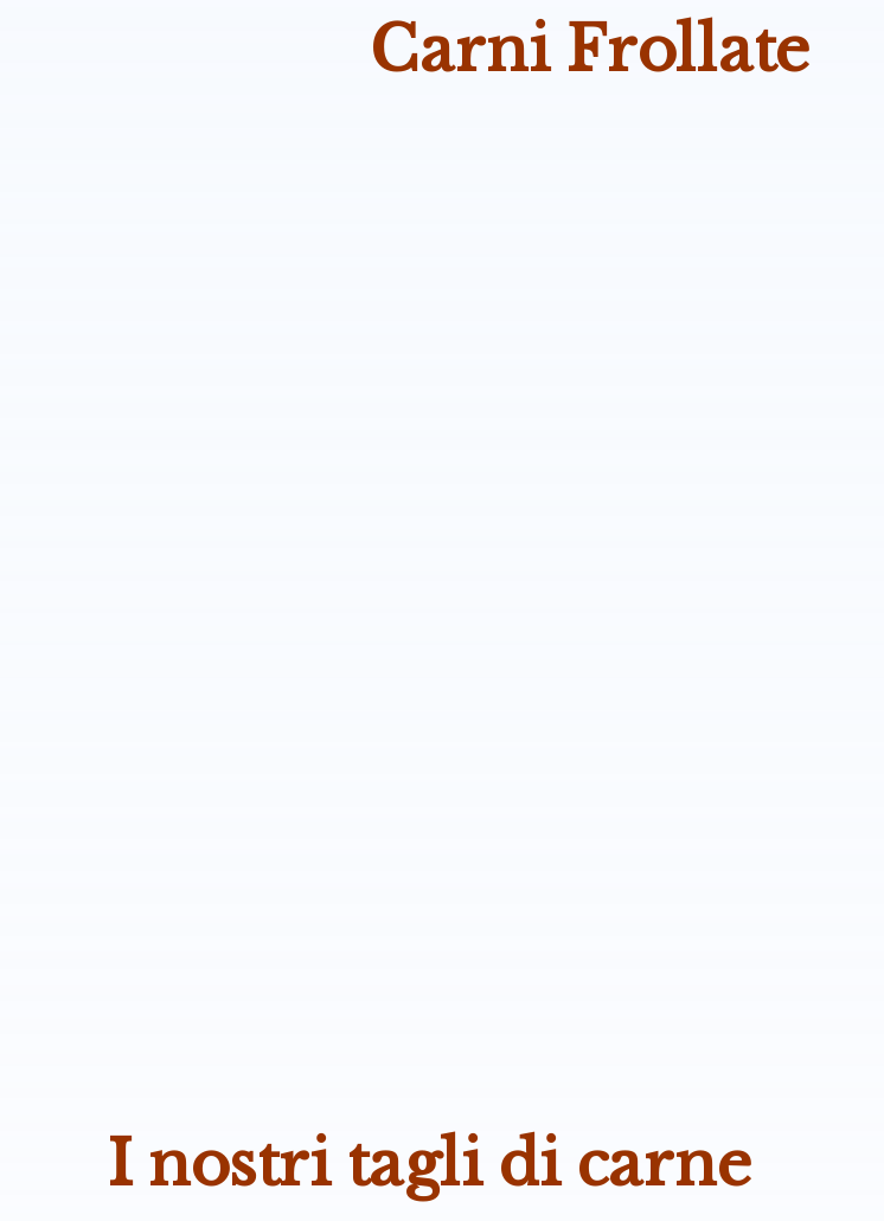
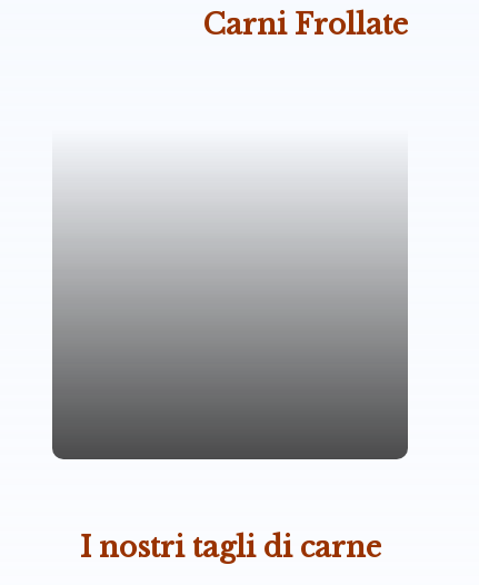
none -> [51,168,409,460] [image]

